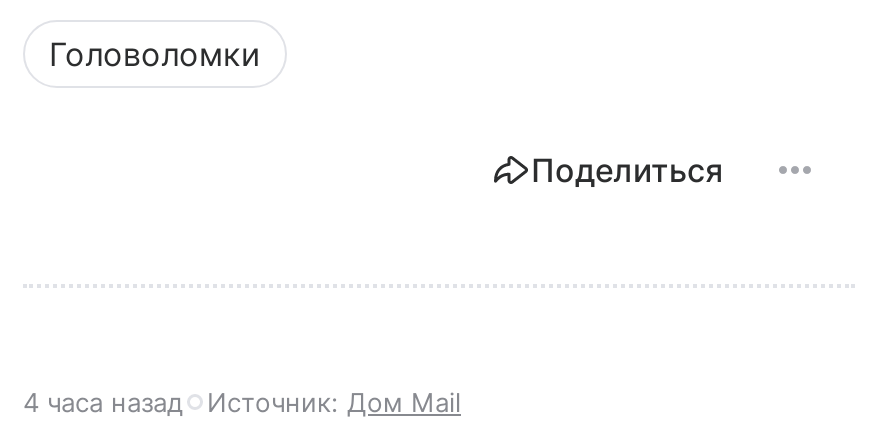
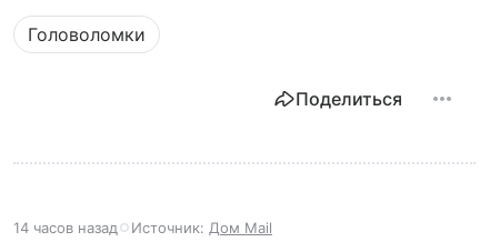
[23,385,461,417] 4 часа назад Источник: Дом Mail -> [13,219,272,236] 14 часов назад Источник: Дом Mail

